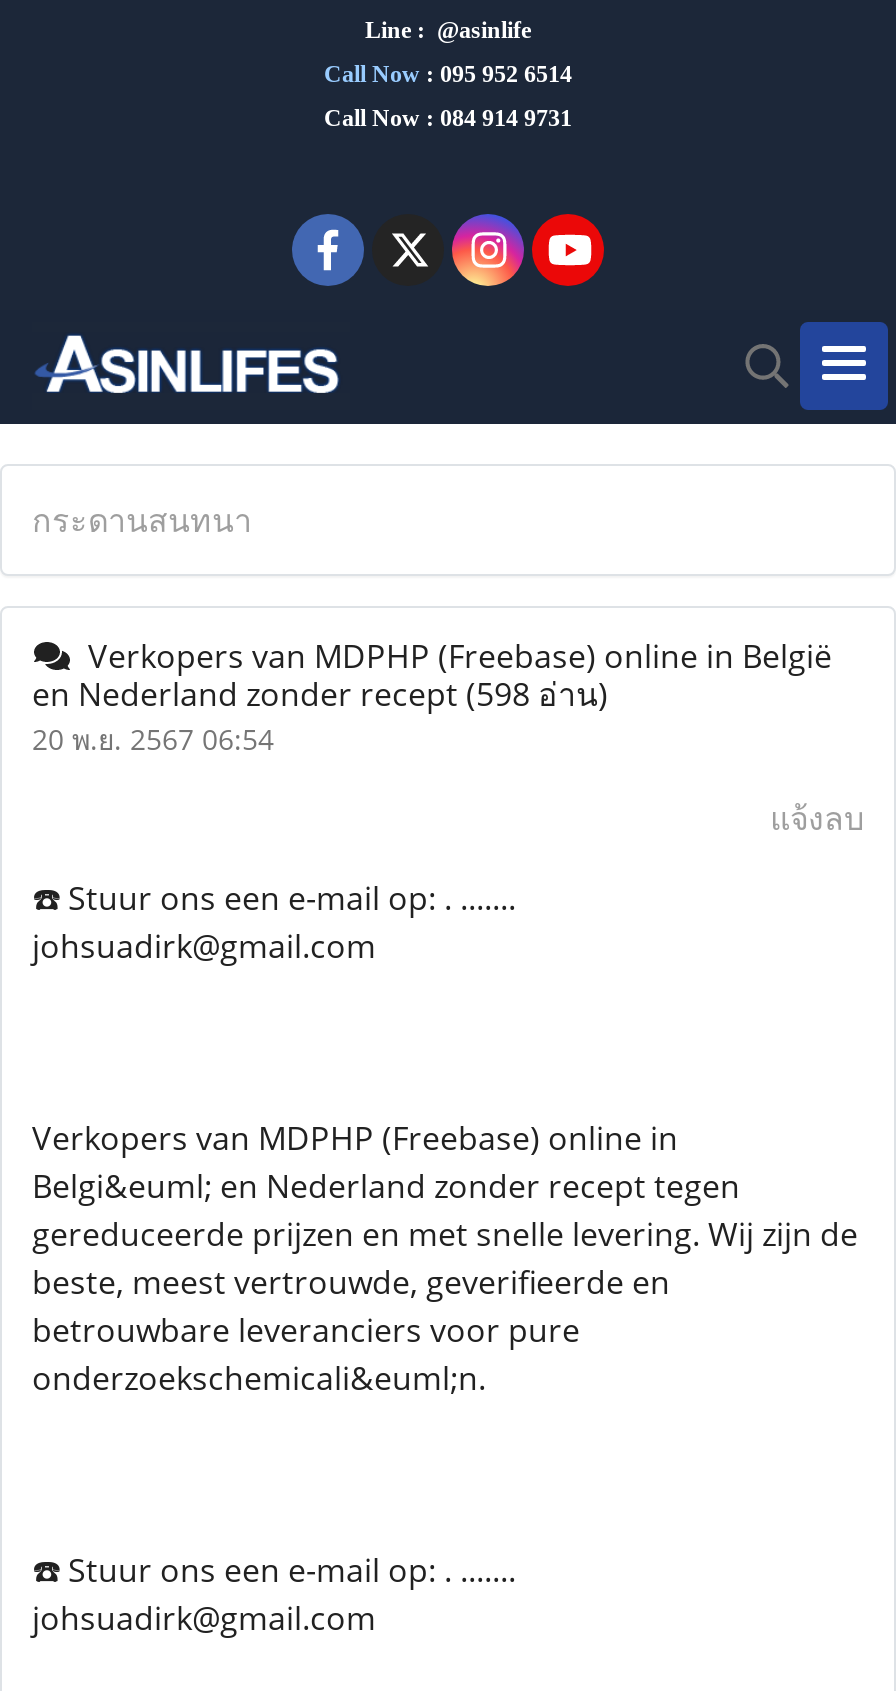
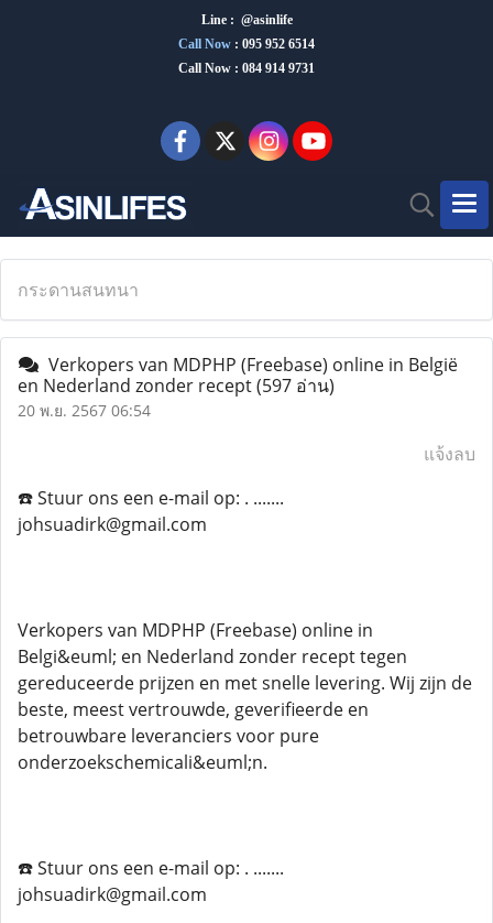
[32,672,608,716] en Nederland zonder recept (598 อ่าน) -> [18,373,335,398] en Nederland zonder recept (597 อ่าน)

